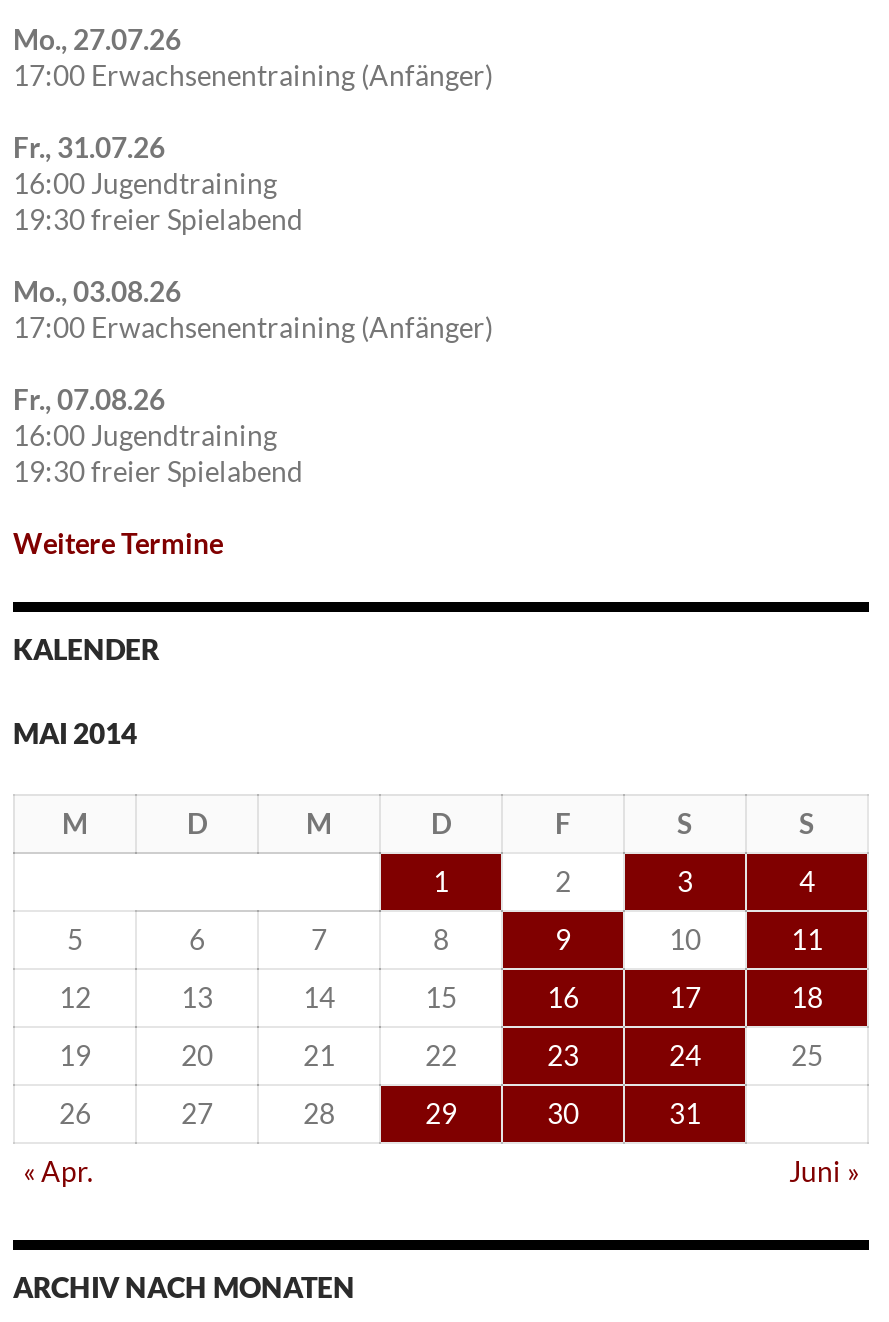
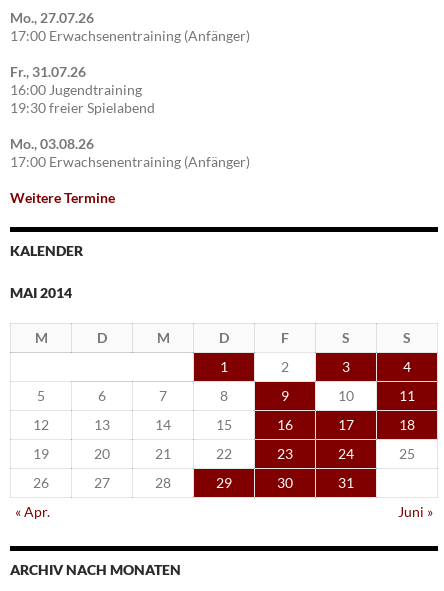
[13,382,303,488] Fr., 07.08.26 | 16:00 Jugendtraining | 19:30 freier Spielabend -> none

